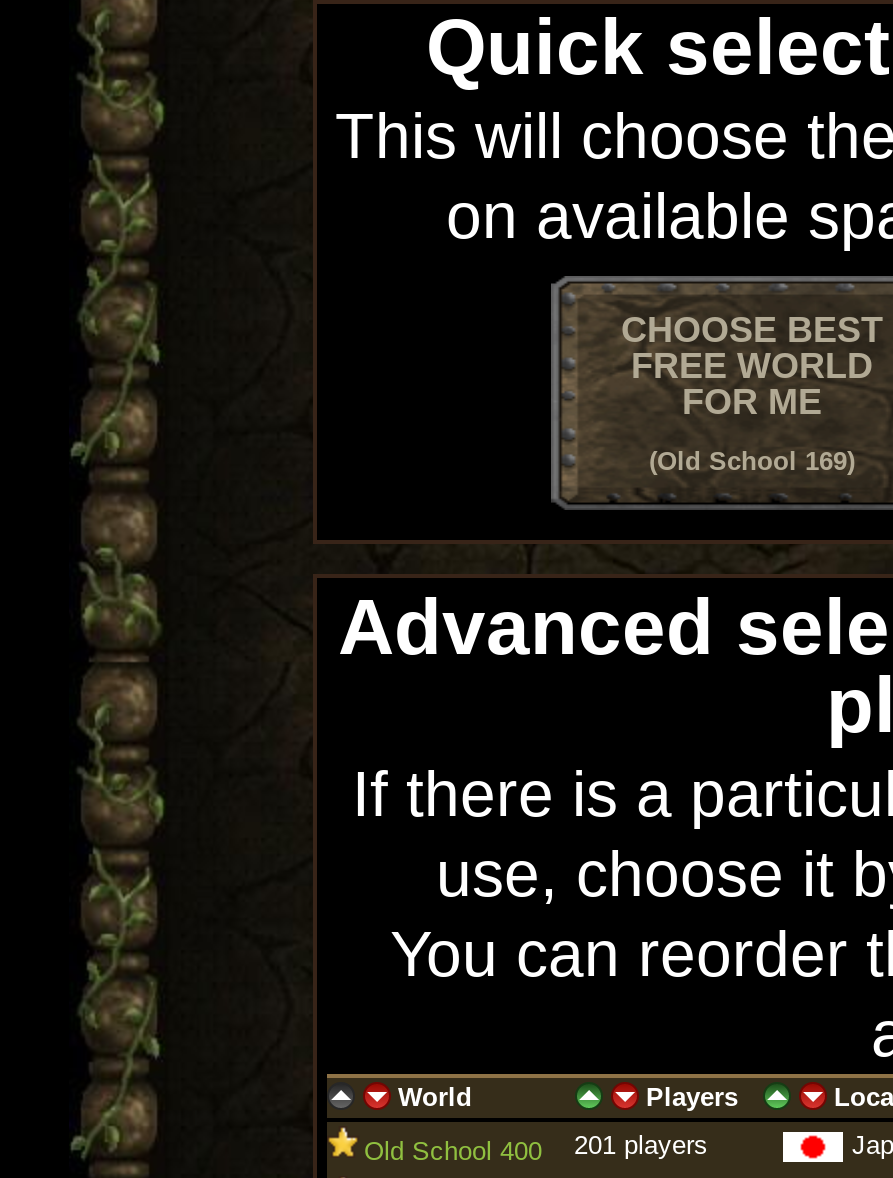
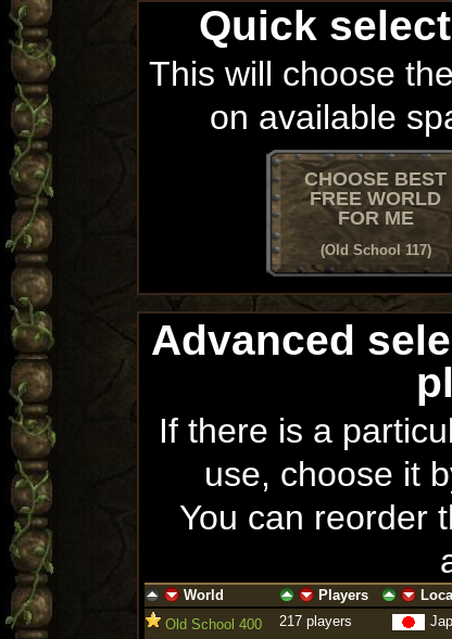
[649,446,855,476] (Old School 169) -> [320,242,431,258] (Old School 117)
[364,1130,708,1166] Old School 400 201 players -> [165,613,351,632] Old School 400 217 players

